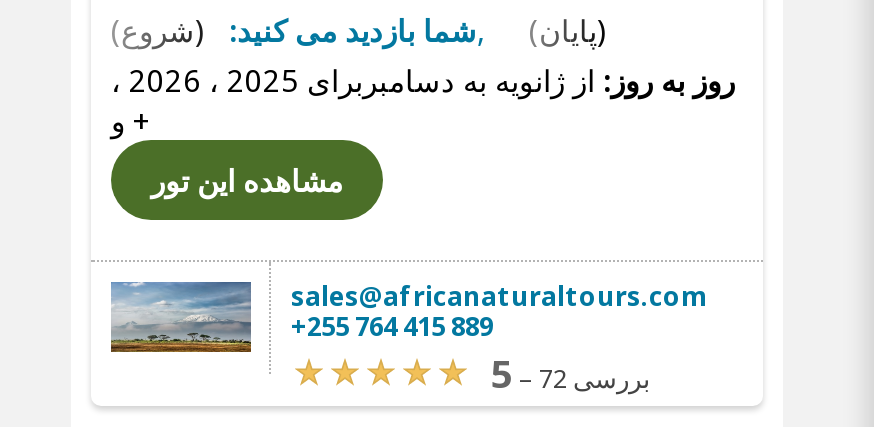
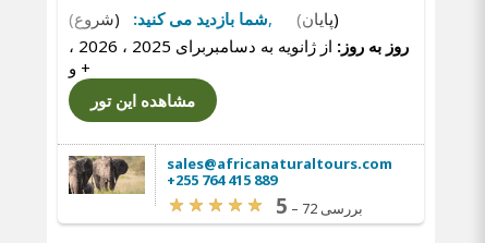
[111,280,253,354] [image] -> [69,155,146,195] [image]

